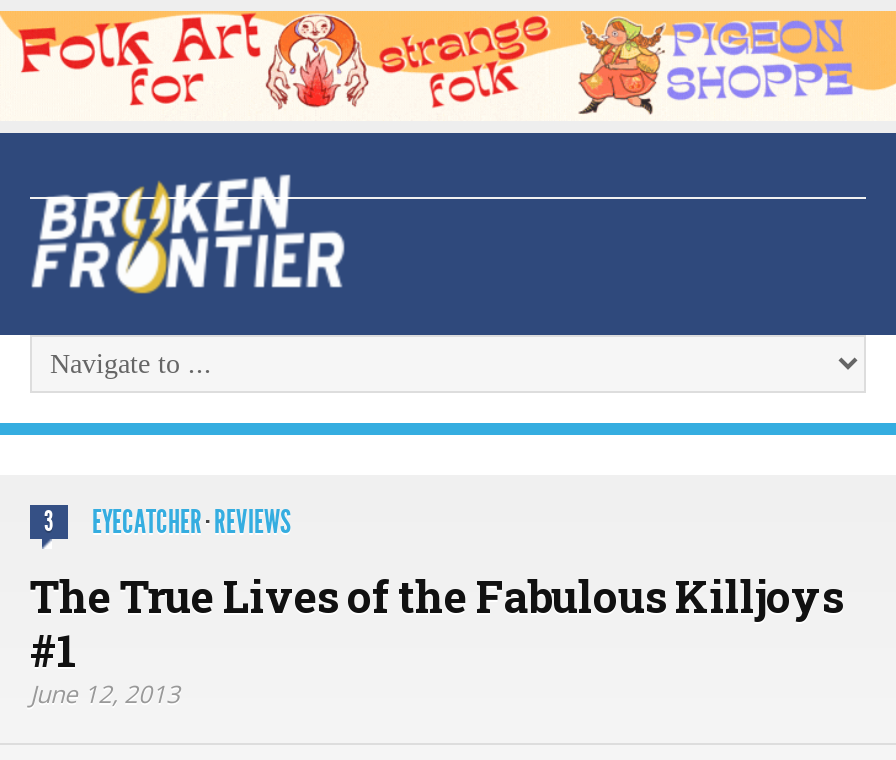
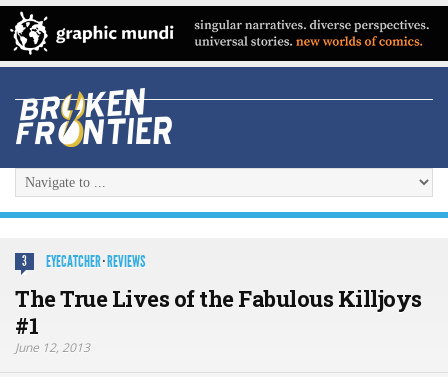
[6,9,890,121] [image] -> [3,5,445,62] [image]

